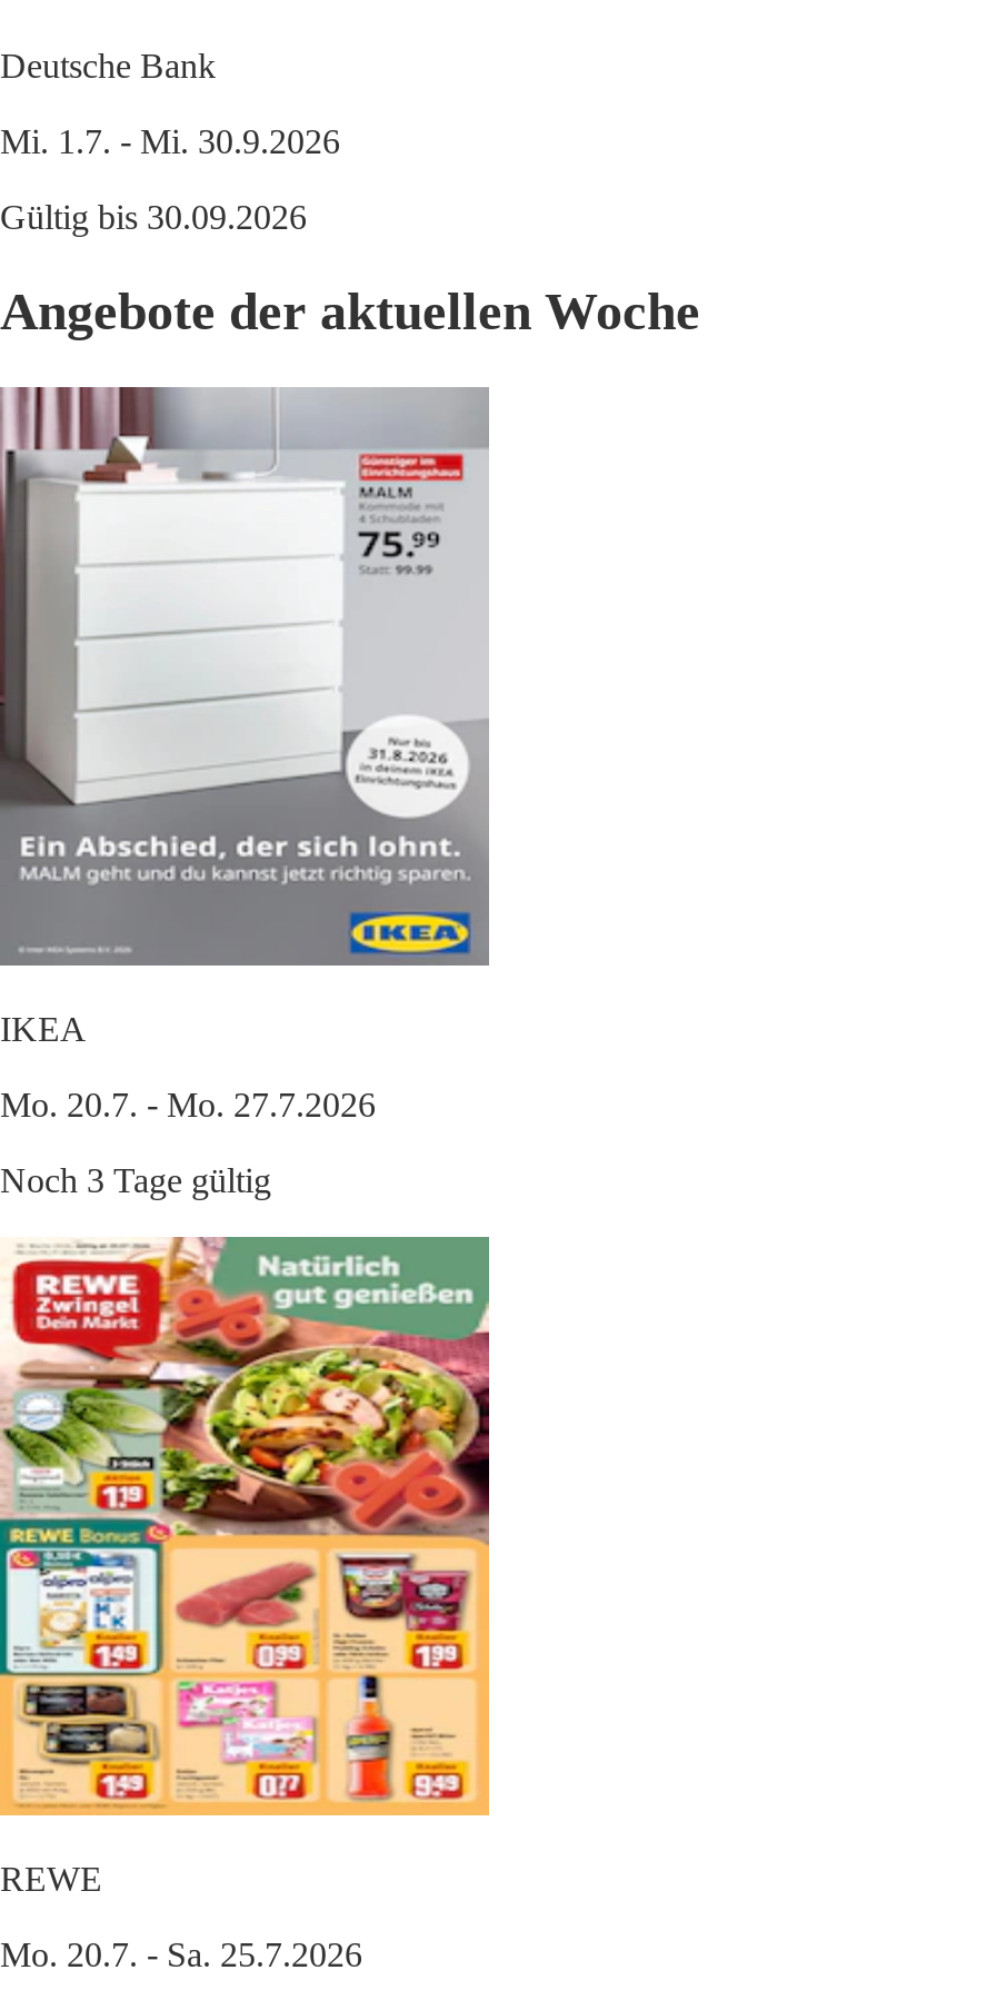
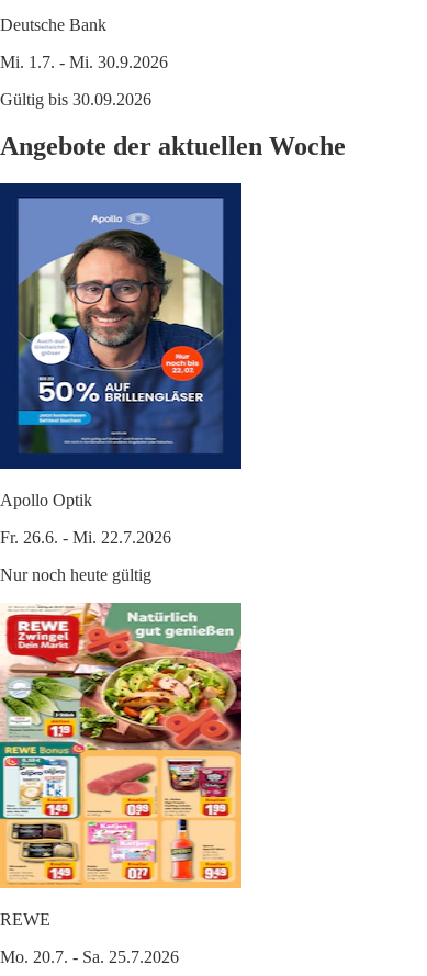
[0,385,489,1049] [image] | IKEA -> [0,182,243,510] [image] | Apollo Optik
[0,1086,376,1124] Mo. 20.7. - Mo. 27.7.2026 -> [0,528,171,547] Fr. 26.6. - Mi. 22.7.2026
[0,1162,271,1200] Noch 3 Tage gültig -> [0,566,151,584] Nur noch heute gültig

